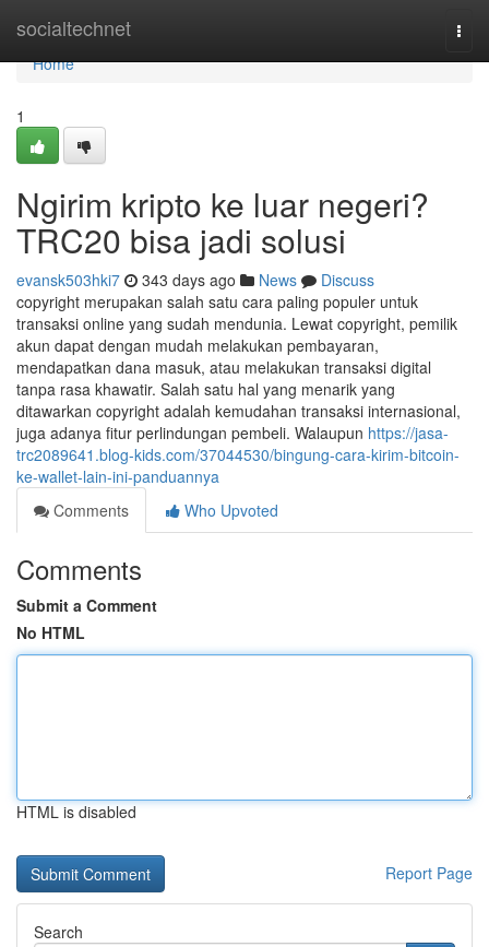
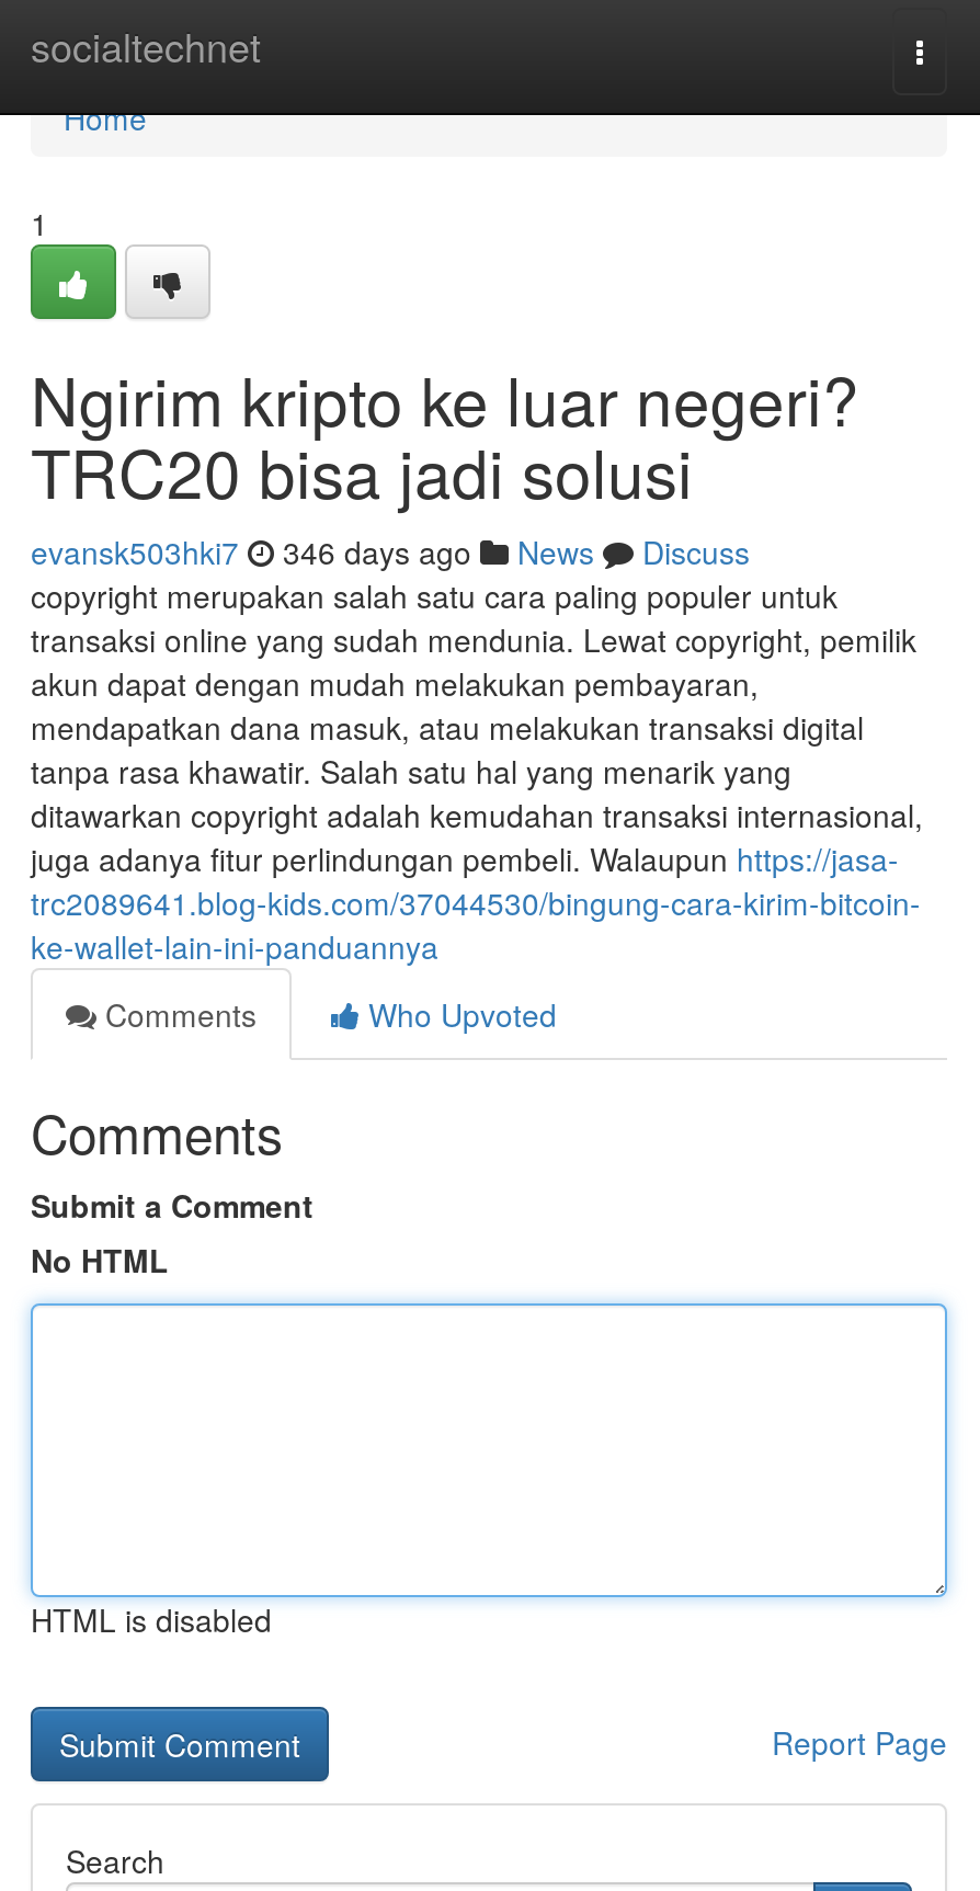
[16,269,374,291] evansk503hki7 343 days ago News Discuss -> [31,529,750,573] evansk503hki7 346 days ago News Discuss

